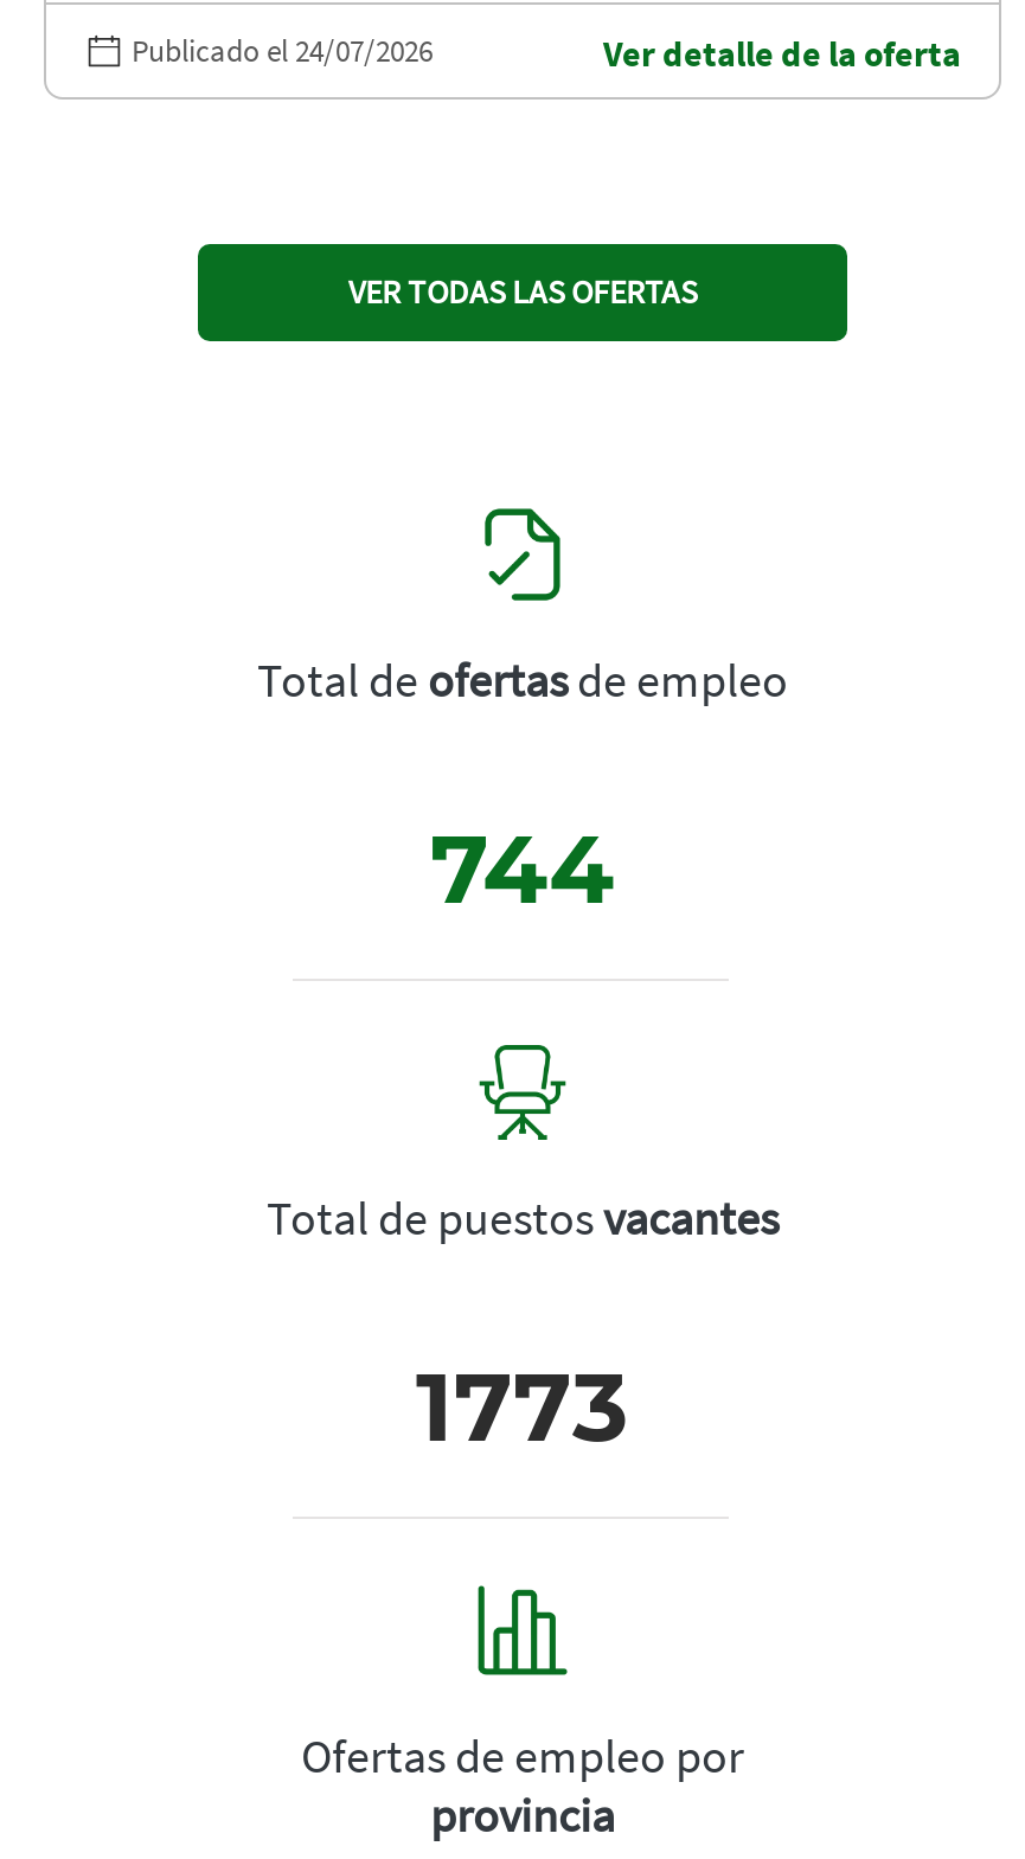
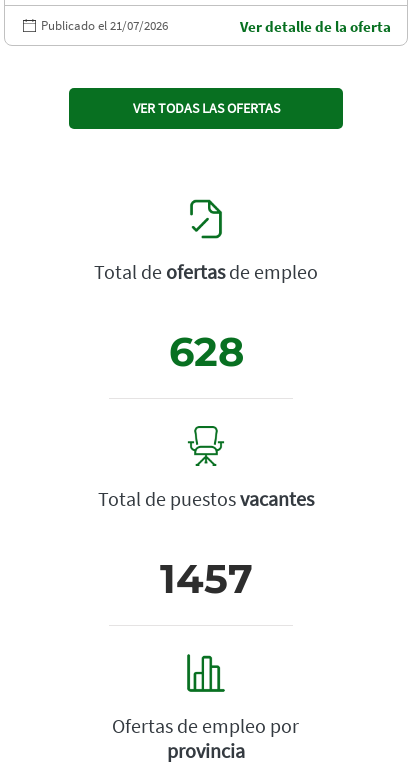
[132,30,433,71] Publicado el 24/07/2026 -> [41,17,168,34] Publicado el 21/07/2026
[430,811,615,927] 744 -> [168,327,243,376] 628
[416,1349,629,1465] 1773 -> [159,554,252,603] 1457

